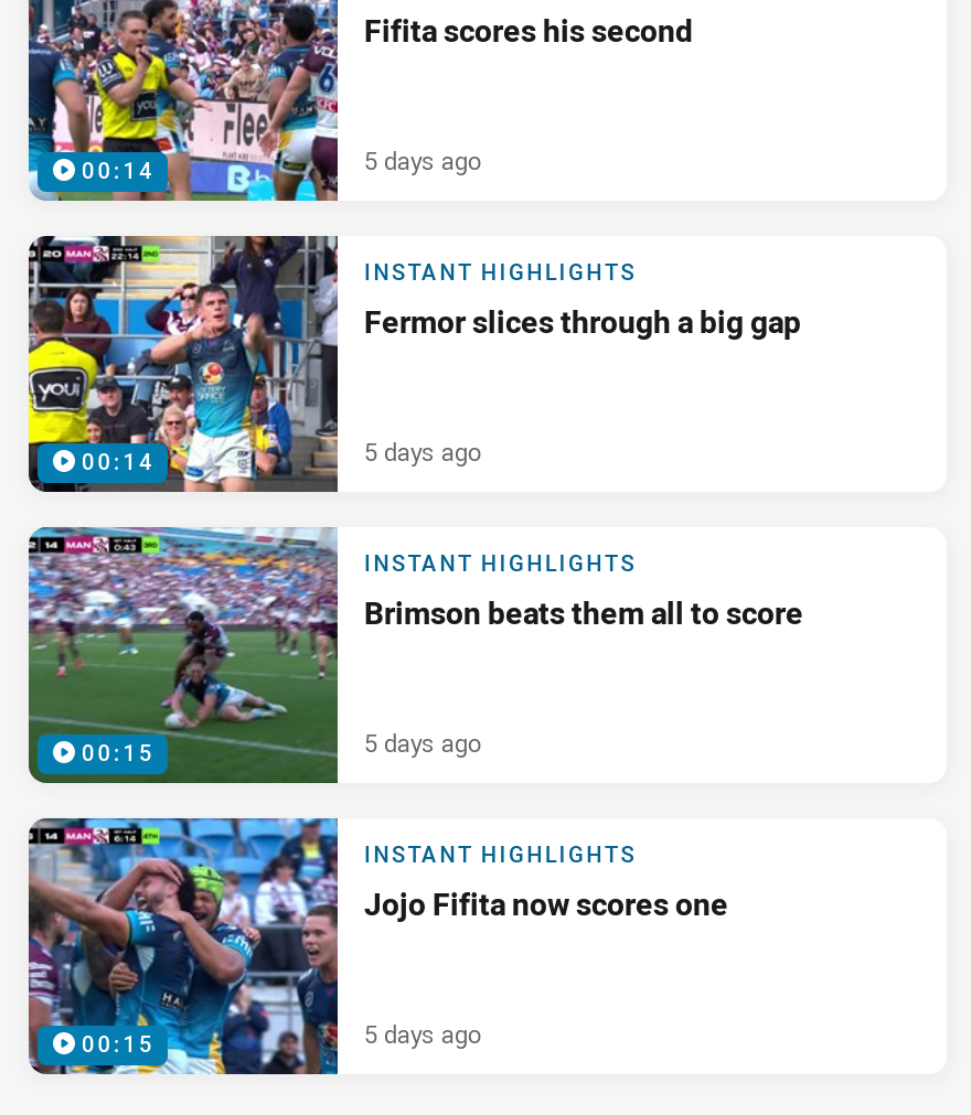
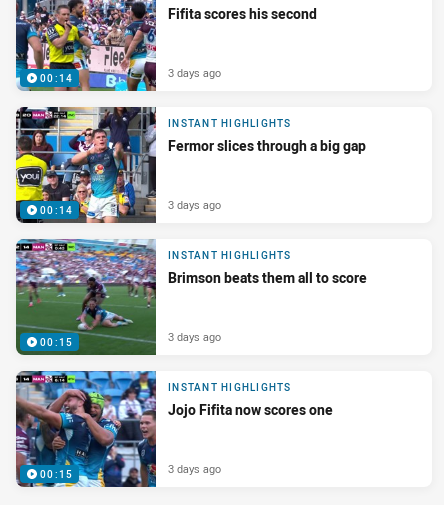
[364,143,481,176] 5 days ago -> [168,65,221,80] 3 days ago
[364,434,481,467] 5 days ago -> [168,197,221,212] 3 days ago
[364,725,481,758] 5 days ago -> [168,329,221,344] 3 days ago
[364,1016,481,1049] 5 days ago -> [168,461,221,476] 3 days ago

